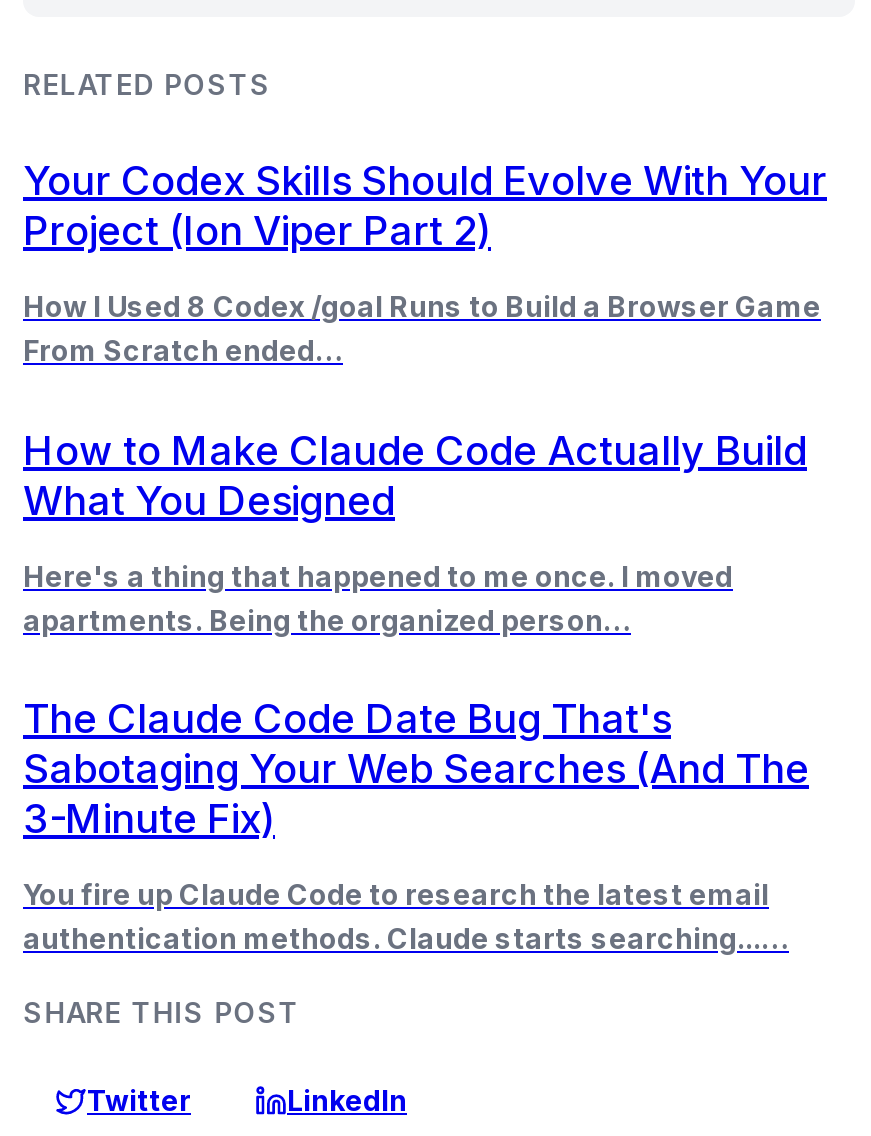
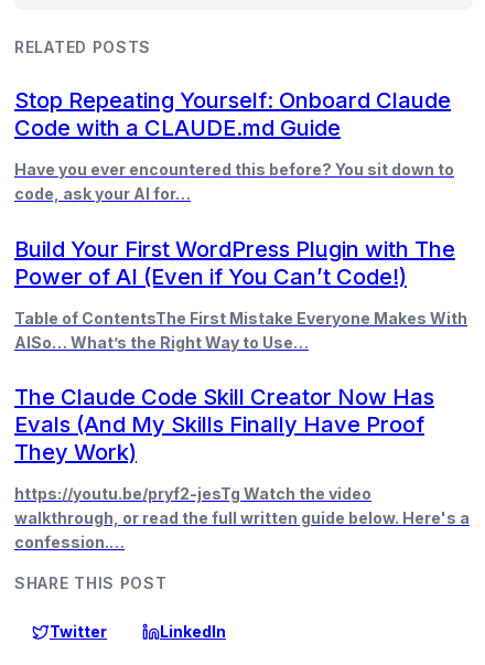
[23,157,827,255] Your Codex Skills Should Evolve With Your | Project (Ion Viper Part 2) -> [14,87,451,141] Stop Repeating Yourself: Onboard Claude | Code with a CLAUDE.md Guide
[23,289,821,367] How I Used 8 Codex /goal Runs to Build a Browser Game | From Scratch ended… -> [14,160,454,203] Have you ever encountered this before? You sit down to | code, ask your AI for…
[23,427,807,525] How to Make Claude Code Actually Build | What You Designed -> [14,236,455,290] Build Your First WordPress Plugin with The | Power of AI (Even if You Can’t Code!)
[23,559,733,637] Here's a thing that happened to me once. I moved | apartments. Being the organized person… -> [14,309,467,352] Table of ContentsThe First Mistake Everyone Makes With | AISo… What’s the Right Way to Use…
[23,696,809,844] The Claude Code Date Bug That's | Sabotaging Your Web Searches (And The | 3-Minute Fix) -> [14,384,434,466] The Claude Code Skill Creator Now Has | Evals (And My Skills Finally Have Proof | They Work)
[23,878,789,956] You fire up Claude Code to research the latest email | authentication methods. Claude starts searching...… -> [14,485,470,552] https://youtu.be/pryf2-jesTg Watch the video | walkthrough, or read the full written guide below. Here's a | confession.…

